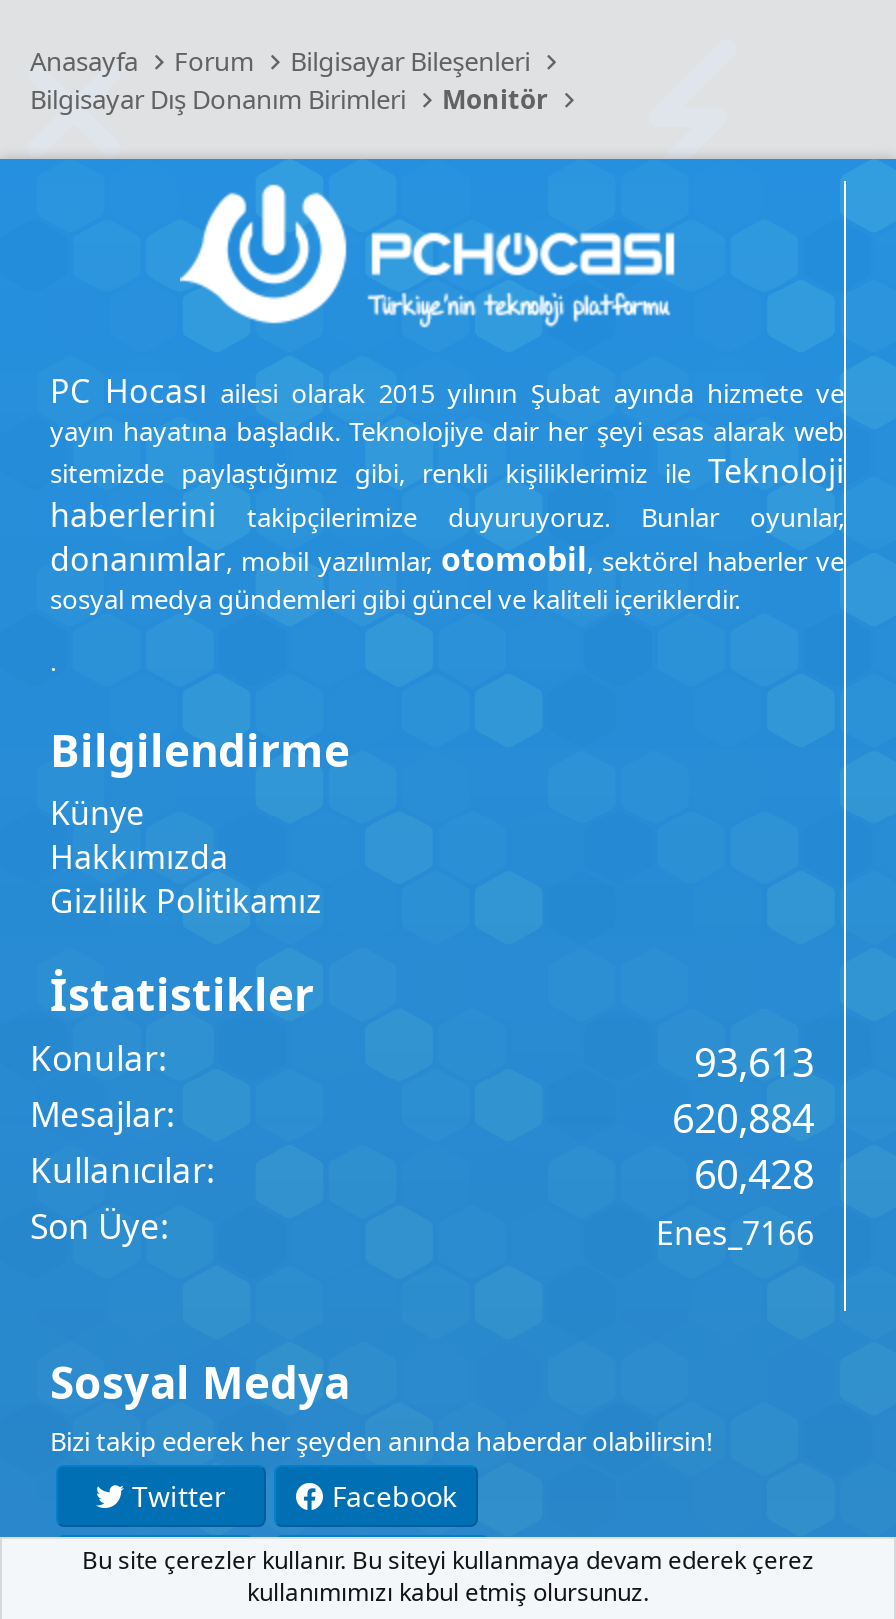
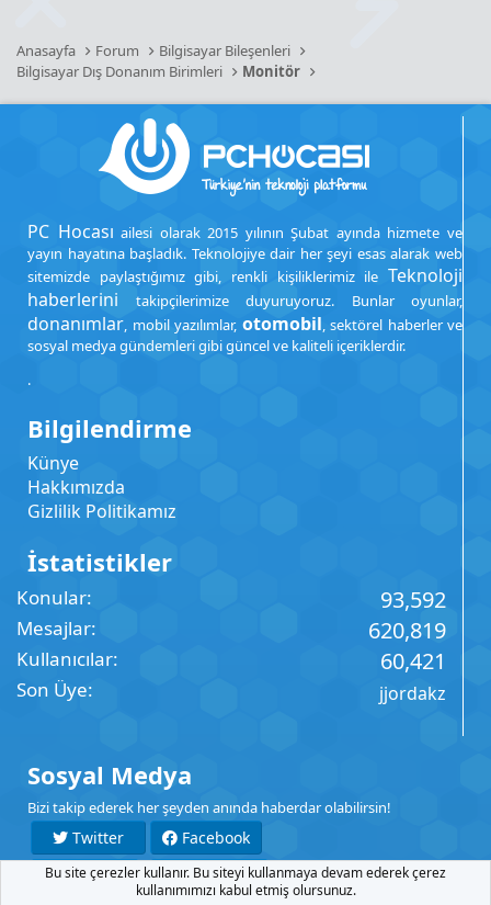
[694,1035,814,1089] 93,613 -> [380,585,446,614] 93,592
[672,1091,814,1145] 620,884 -> [368,615,446,645] 620,819
[694,1147,814,1201] 60,428 -> [380,646,446,676] 60,421
[656,1211,814,1255] Enes_7166 -> [379,681,446,705] jjordakz

